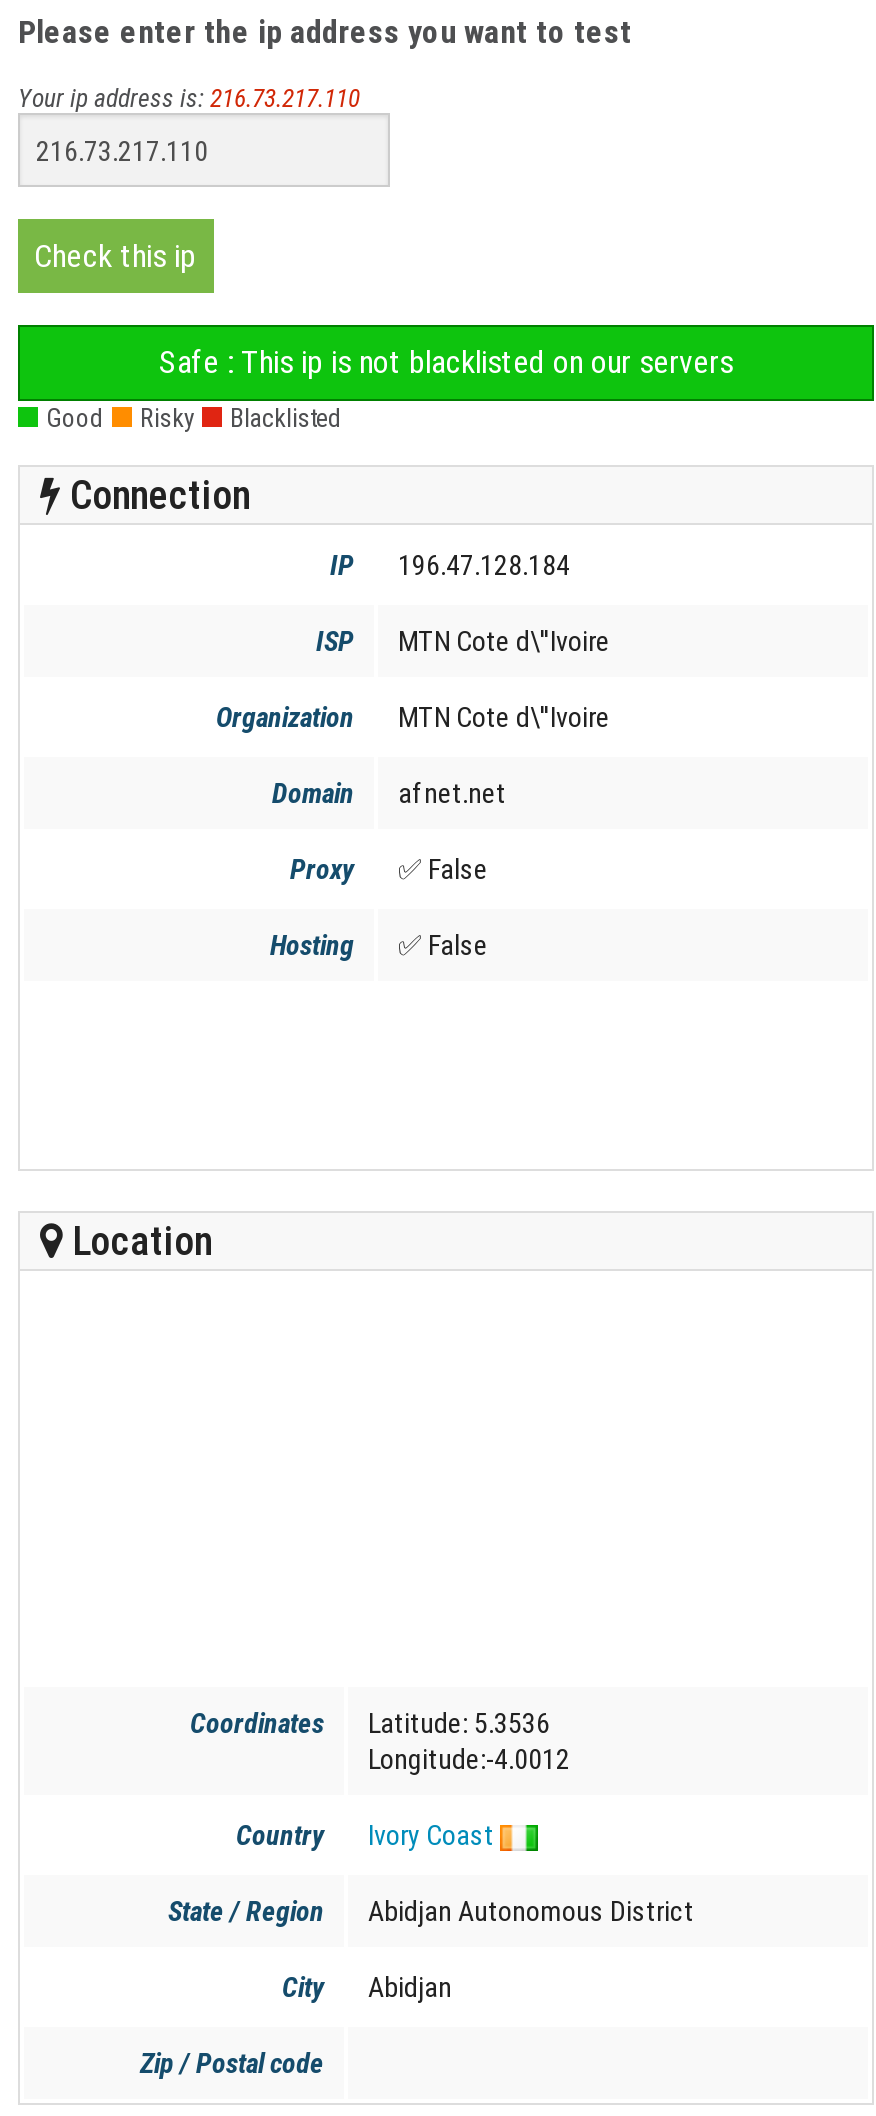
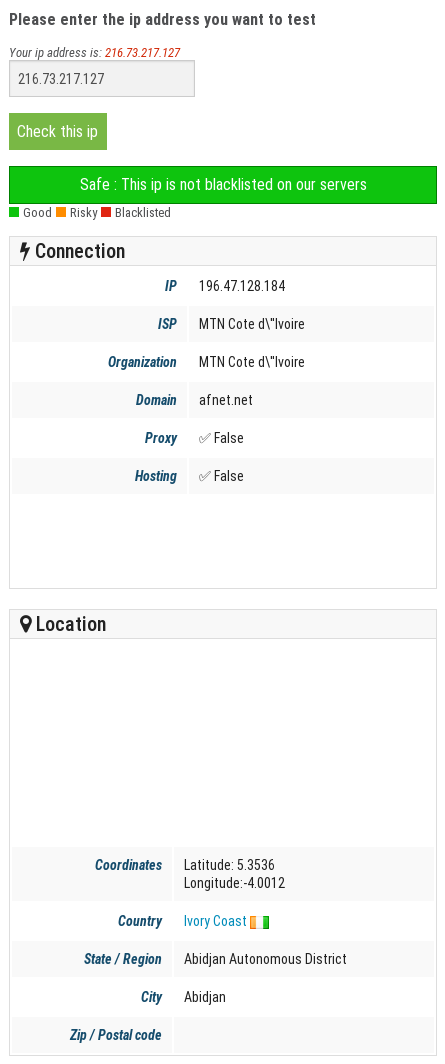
[18,84,360,114] Your ip address is: 216.73.217.110 -> [9,45,180,60] Your ip address is: 216.73.217.127

